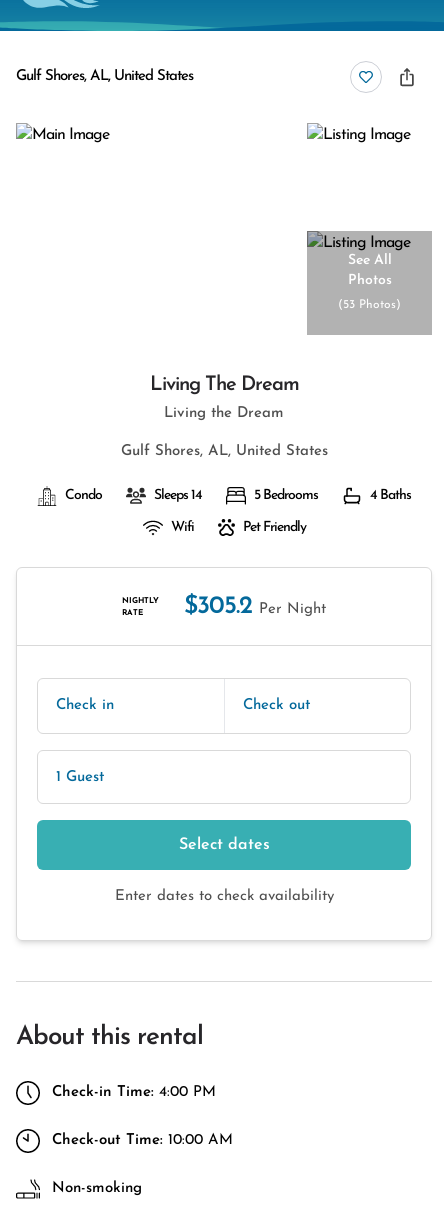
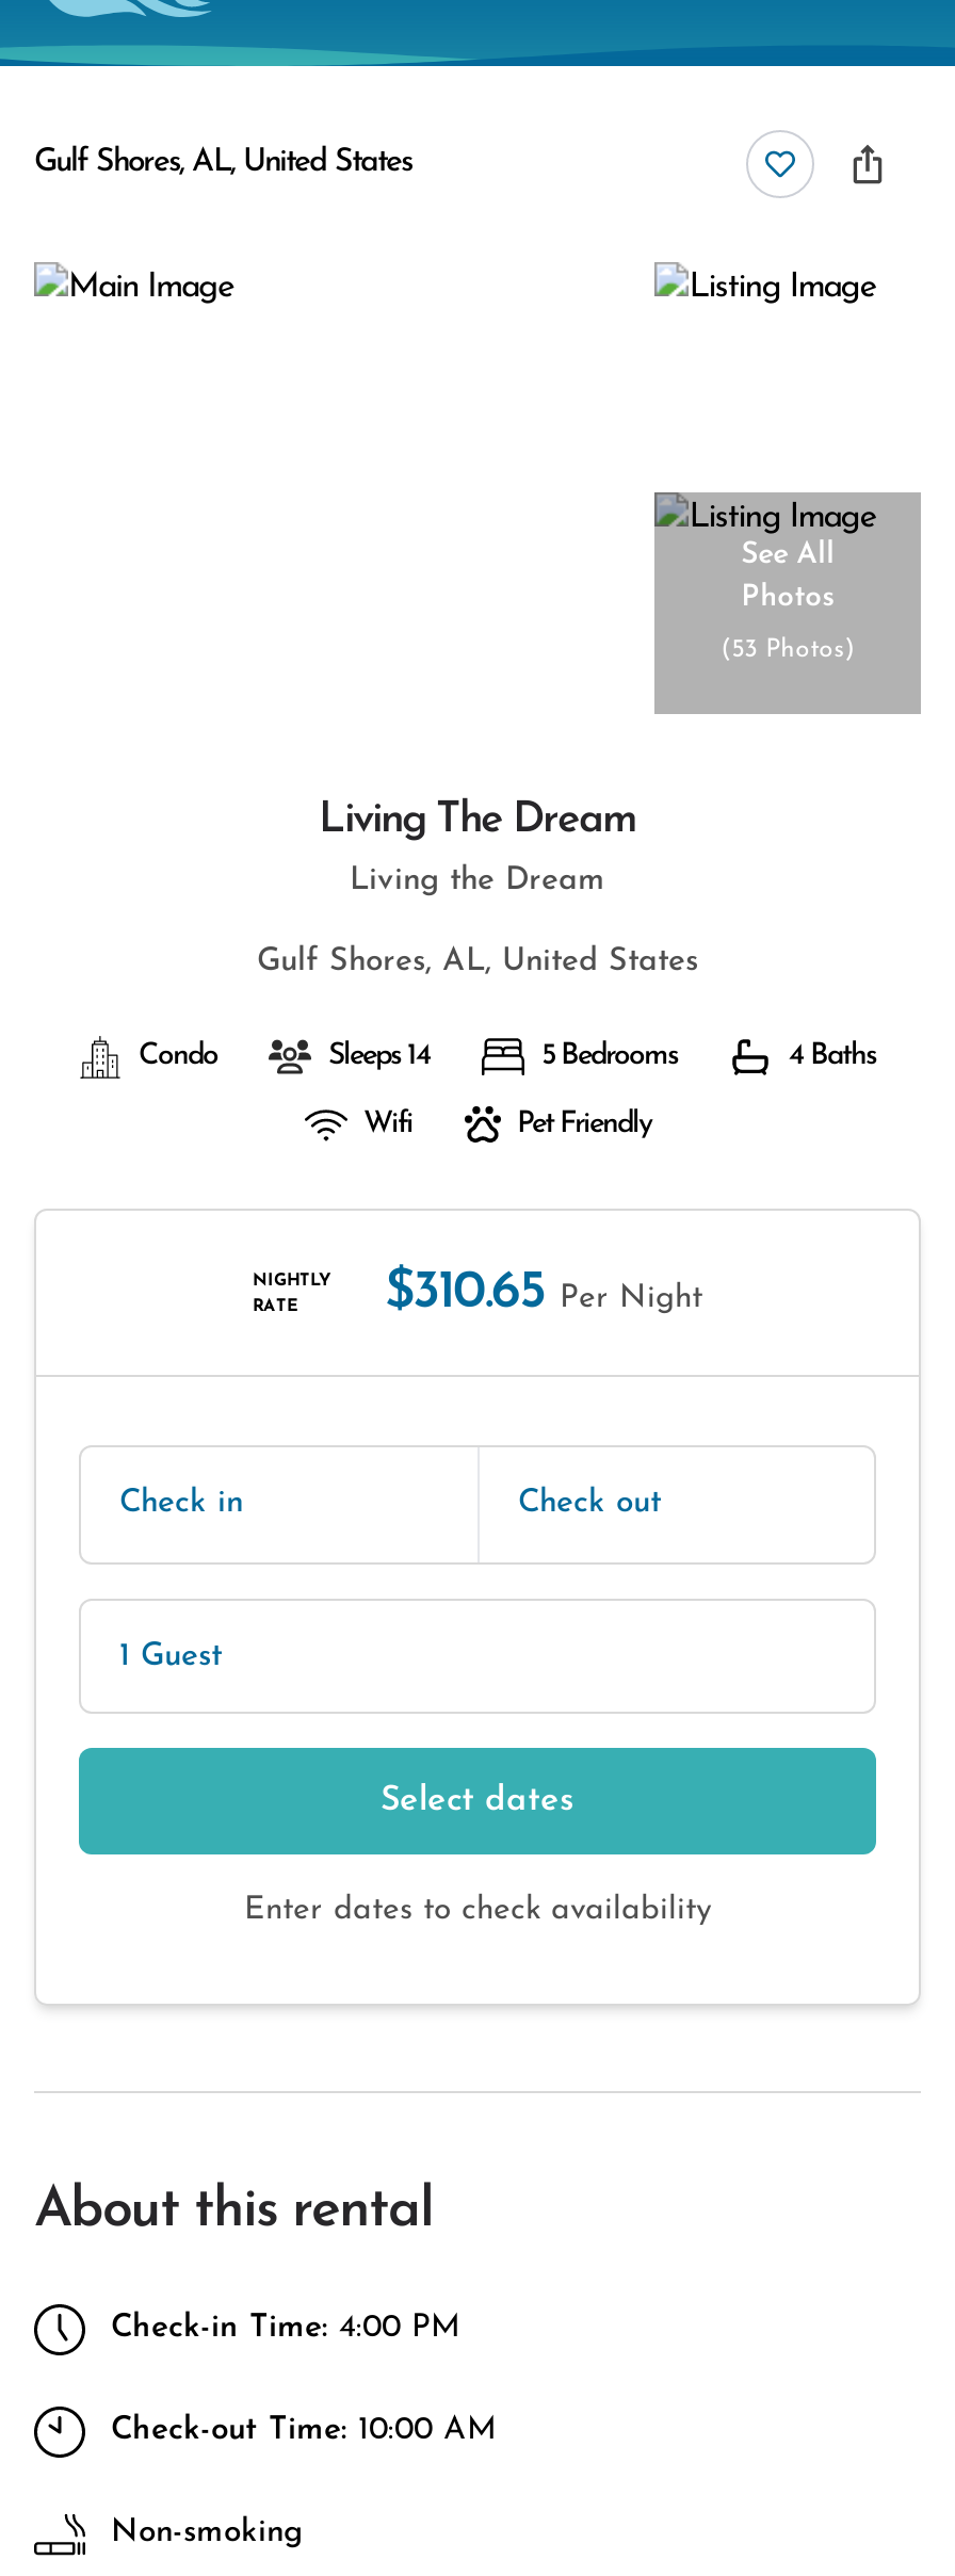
[184,594,326,619] $305.2 Per Night -> [385,1266,702,1319] $310.65 Per Night

